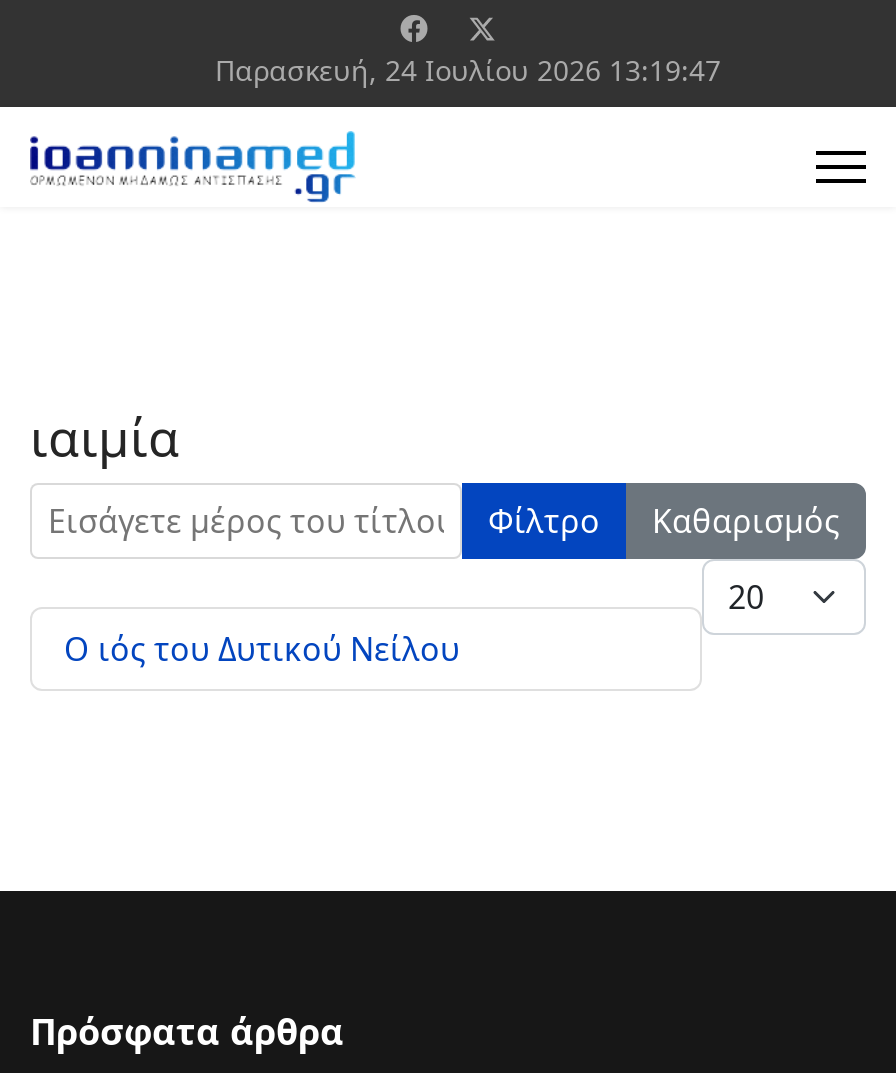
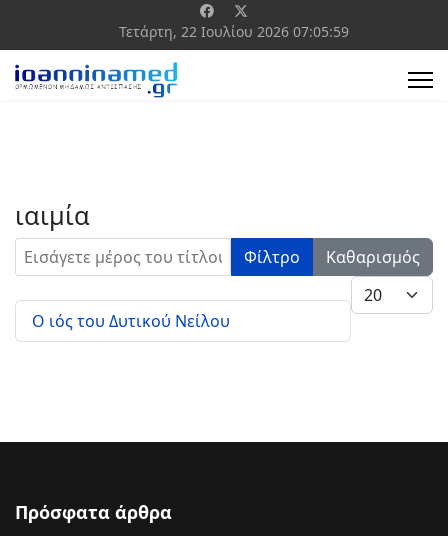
[215,51,721,89] Παρασκευή, 24 Ιουλίου 2026 13:19:47 -> [119,22,349,41] Τετάρτη, 22 Ιουλίου 2026 07:05:59

